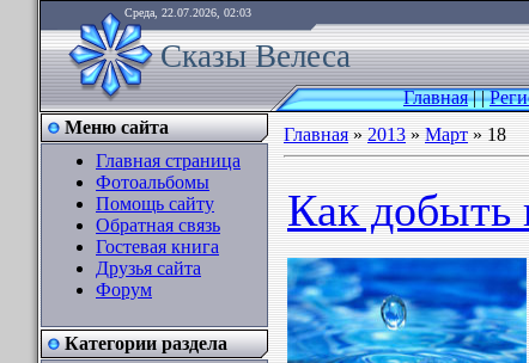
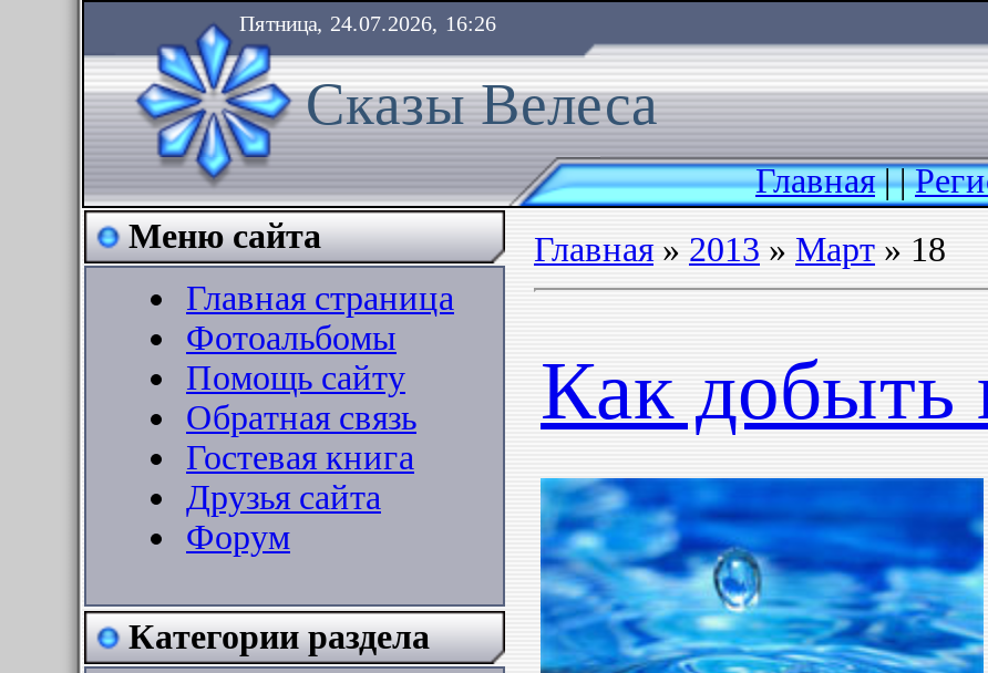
[124,6,251,19] Среда, 22.07.2026, 02:03 -> [239,11,496,35] Пятница, 24.07.2026, 16:26

